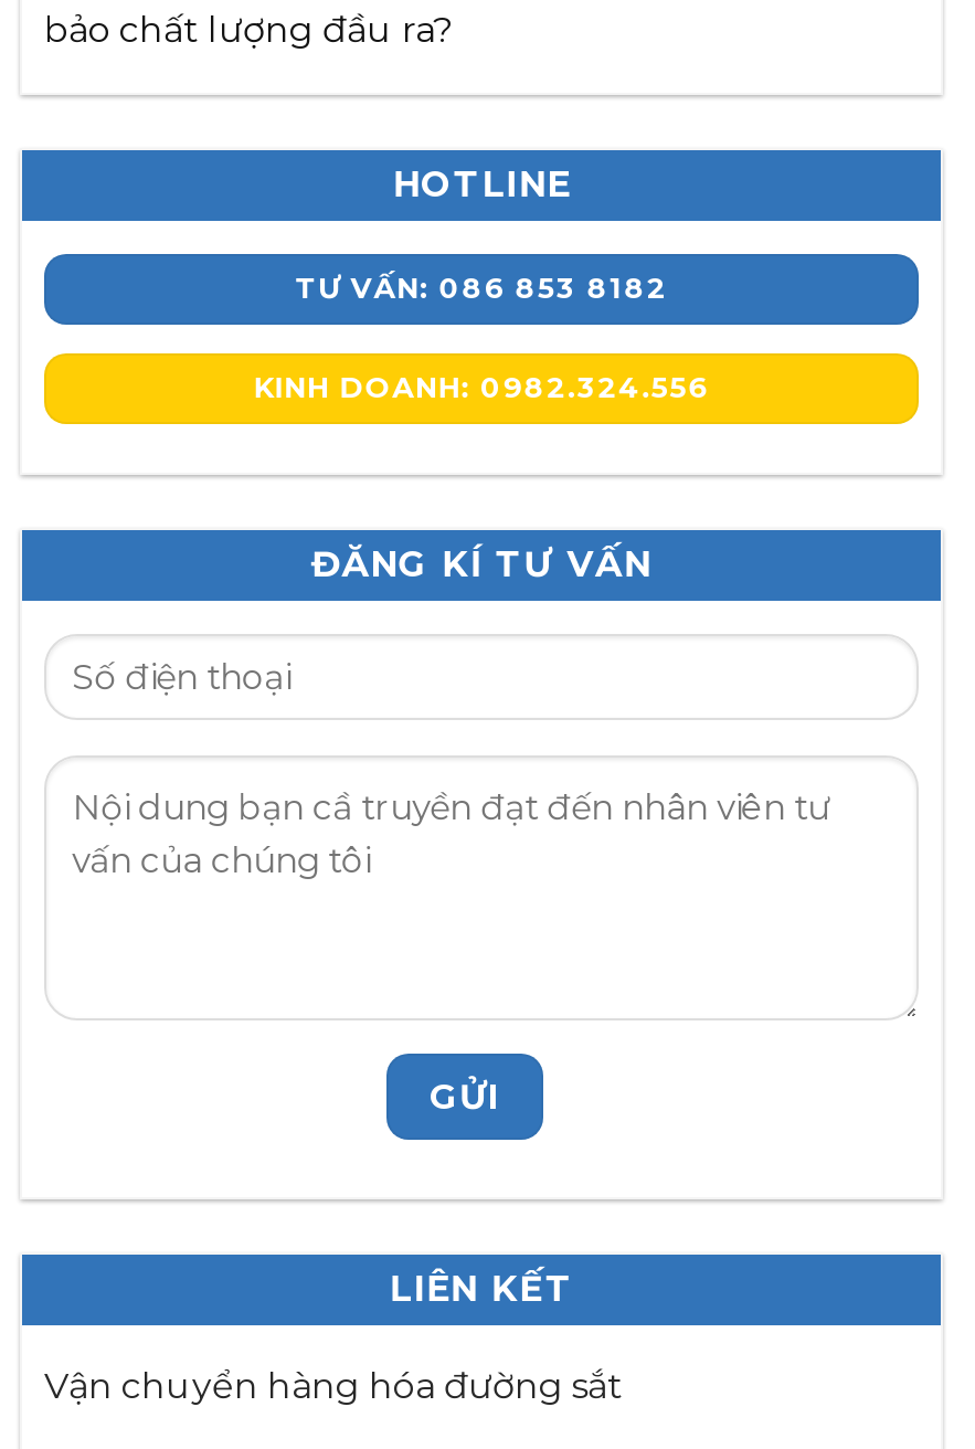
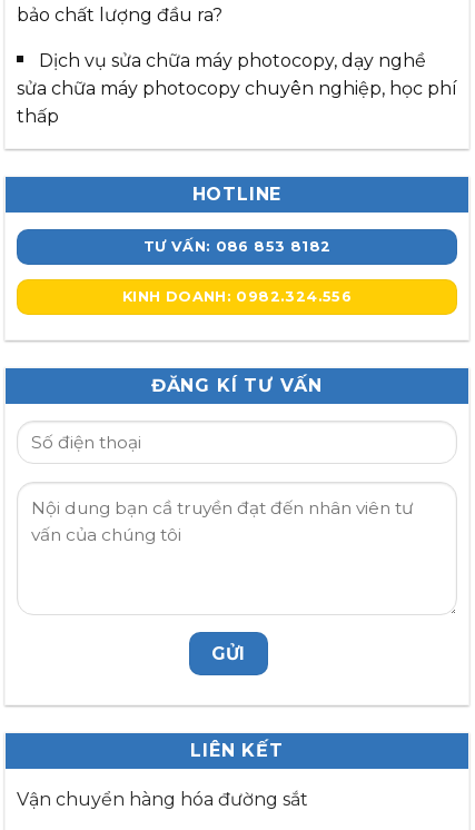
none -> [17,50,457,127] Dịch vụ sửa chữa máy photocopy, dạy nghề | sửa chữa máy photocopy chuyên nghiệp, học phí | thấp

